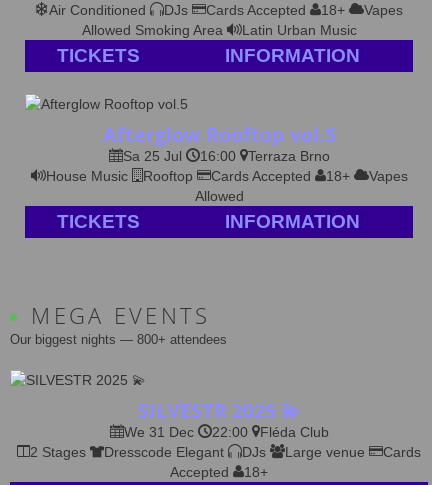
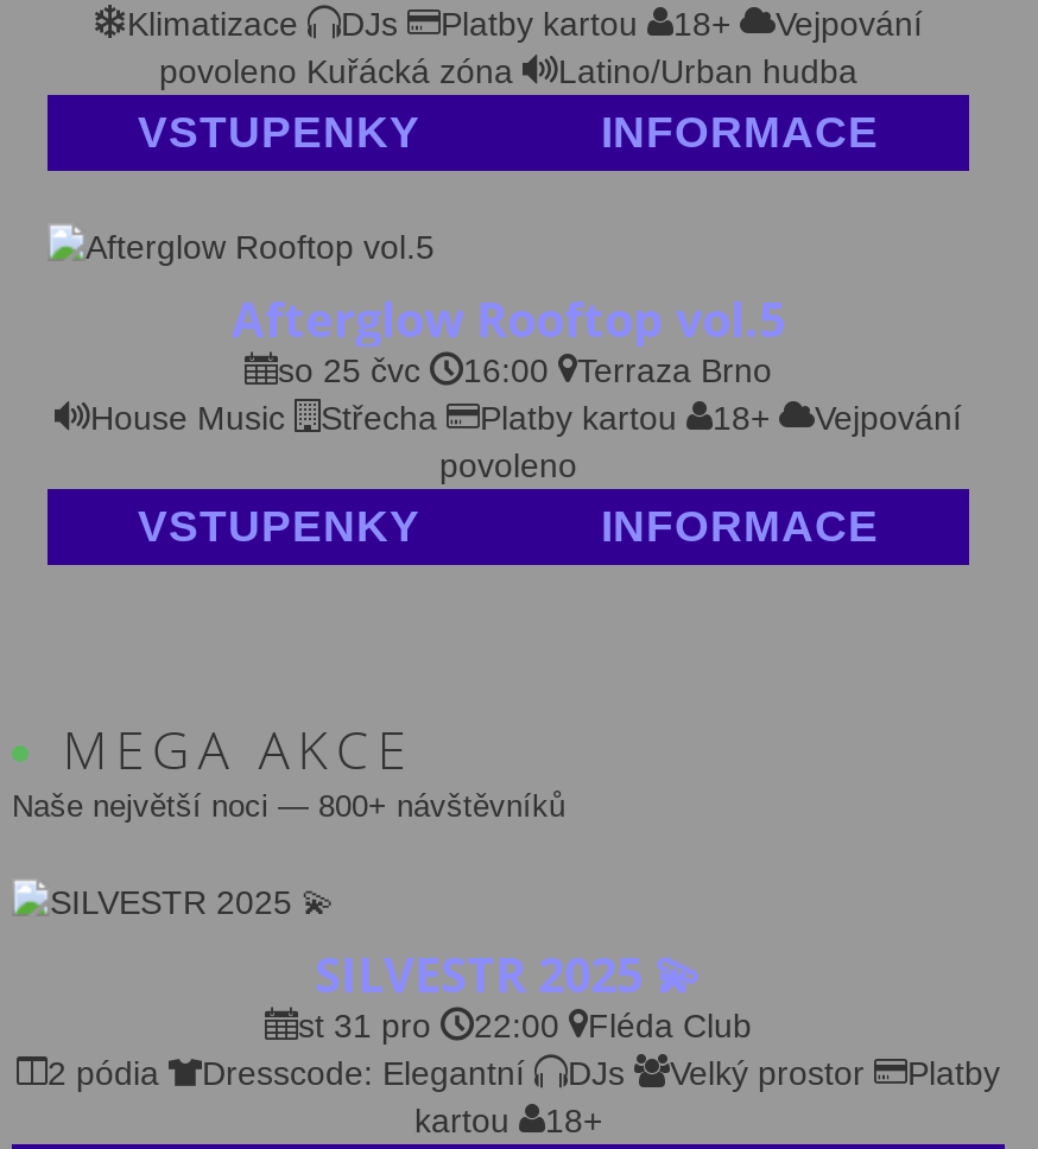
[49,2,146,18] Air Conditioned -> [127,5,298,43] Klimatizace
[57,2,403,66] Vapes | Allowed Smoking Area | Latin Urban Music | TICKETS | INFORMATION -> [138,5,923,157] Vejpování | povoleno Kuřácká zóna | Latino/Urban hudba | VSTUPENKY | INFORMACE
[206,2,306,18] Cards Accepted -> [441,5,638,43] Platby kartou
[122,148,329,164] Sa 25 Jul 16:00 Terraza Brno -> [278,350,772,388] so 25 čvc 16:00 Terraza Brno
[57,168,407,232] Vapes | Allowed | TICKETS | INFORMATION -> [138,398,962,550] Vejpování | povoleno | VSTUPENKY | INFORMACE
[142,168,310,184] Rooftop | Cards Accepted -> [321,398,677,436] Střecha | Platby kartou
[10,300,227,347] MEGA EVENTS | Our biggest nights — 800+ attendees -> [12,711,565,823] MEGA AKCE | Naše největší noci — 800+ návštěvníků
[123,424,328,440] We 31 Dec 22:00 Fléda Club -> [298,1006,752,1044] st 31 pro 22:00 Fléda Club
[30,444,224,460] 2 Stages | Dresscode Elegant -> [48,1054,525,1092] 2 pódia | Dresscode: Elegantní
[170,444,421,480] Large venue | Cards | Accepted -> [414,1054,1000,1139] Velký prostor | Platby | kartou

